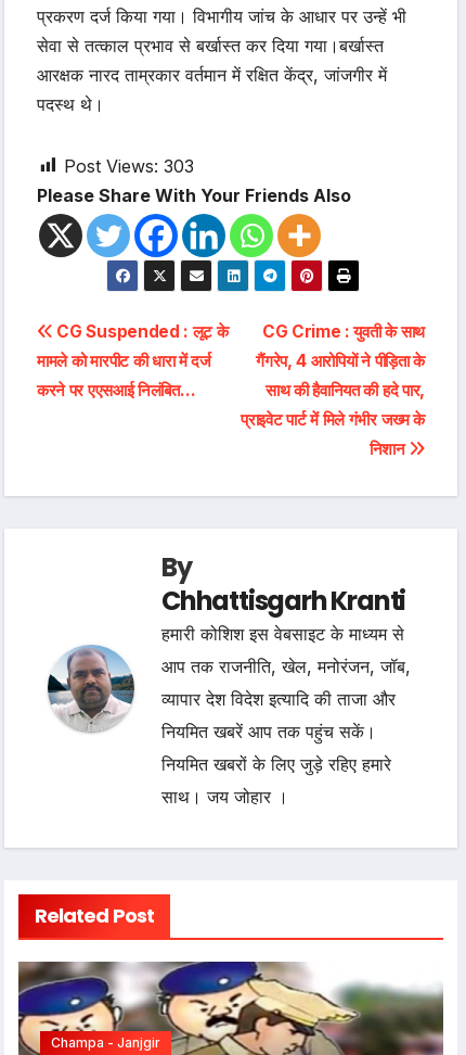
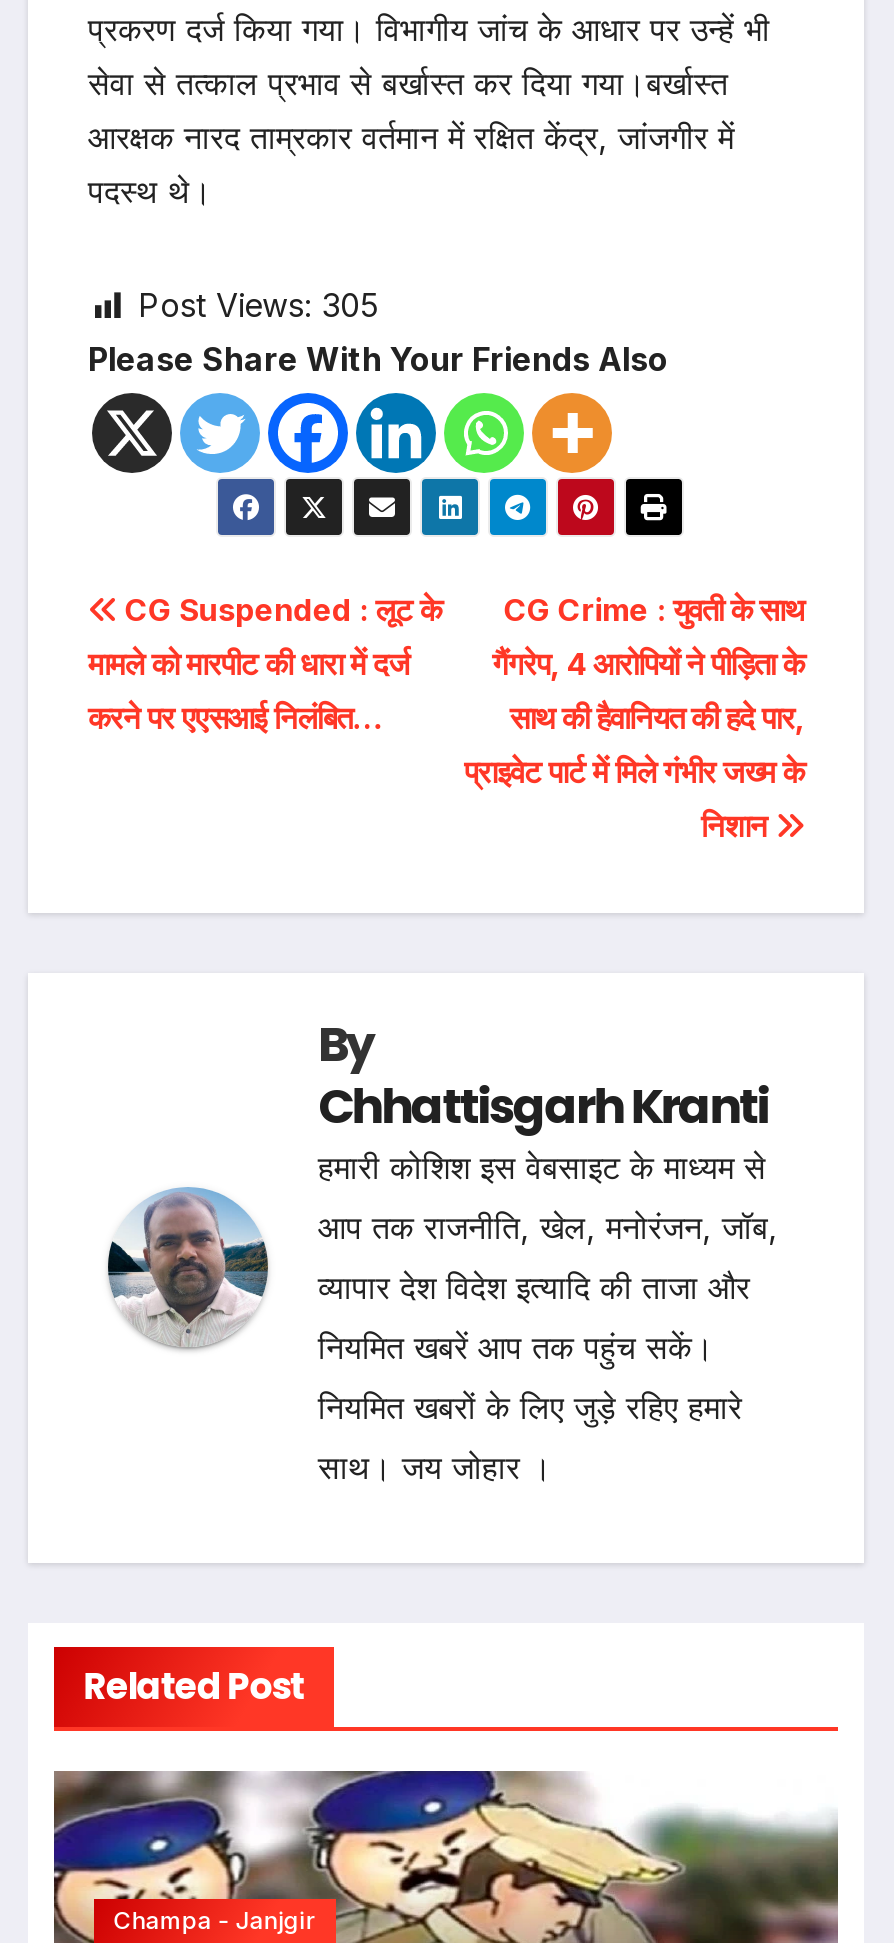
[64,155,194,177] Post Views: 303 -> [138,285,378,325] Post Views: 305

